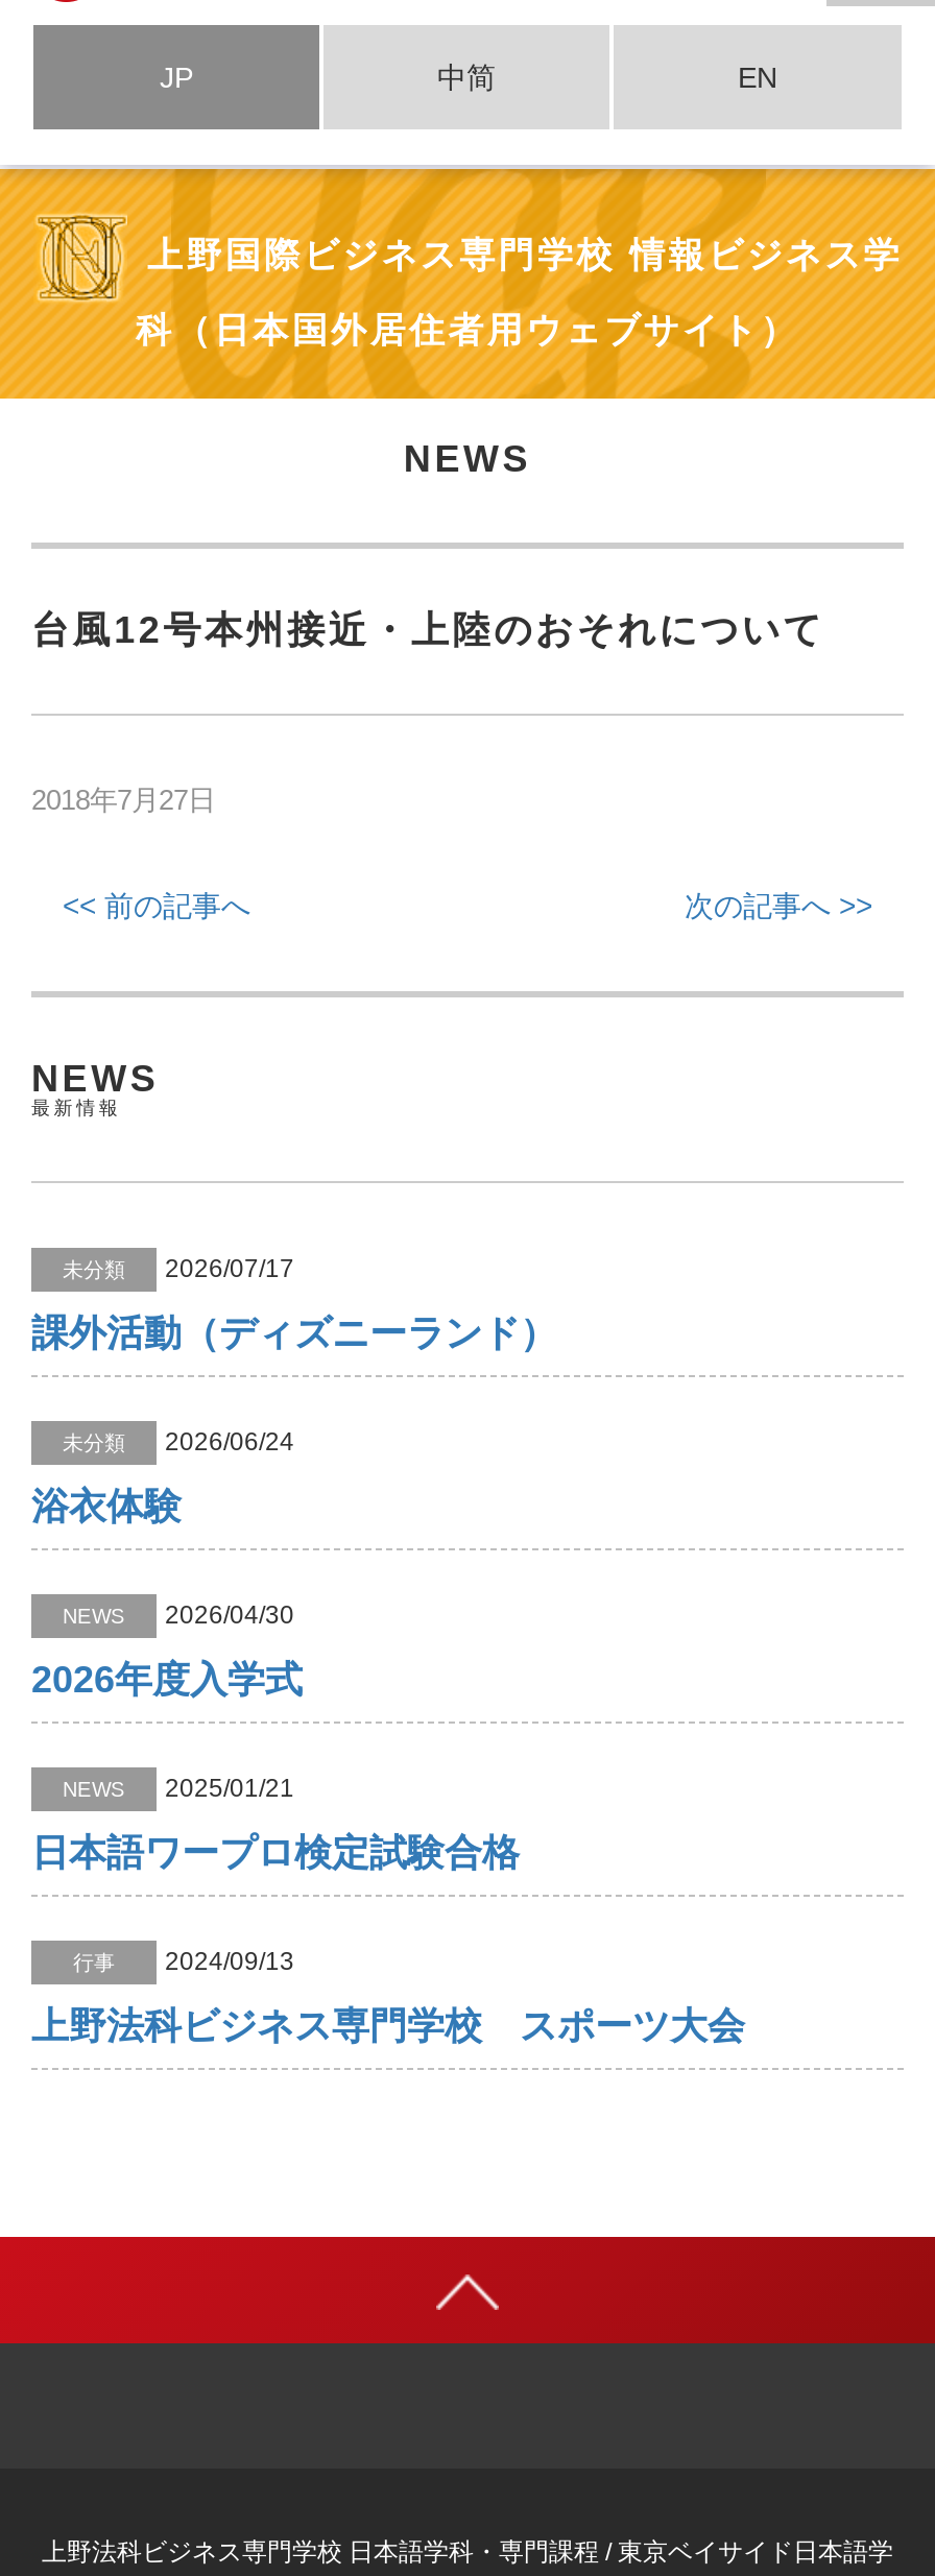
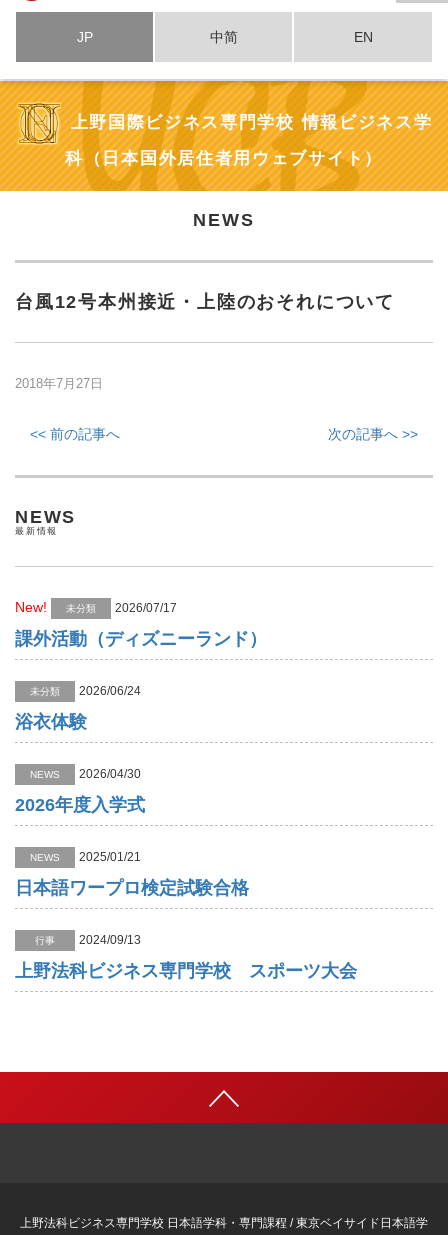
none -> [15,599,47,615] New!

